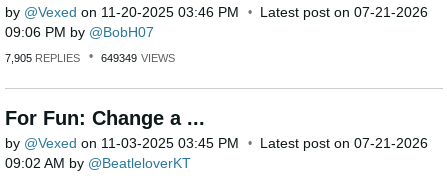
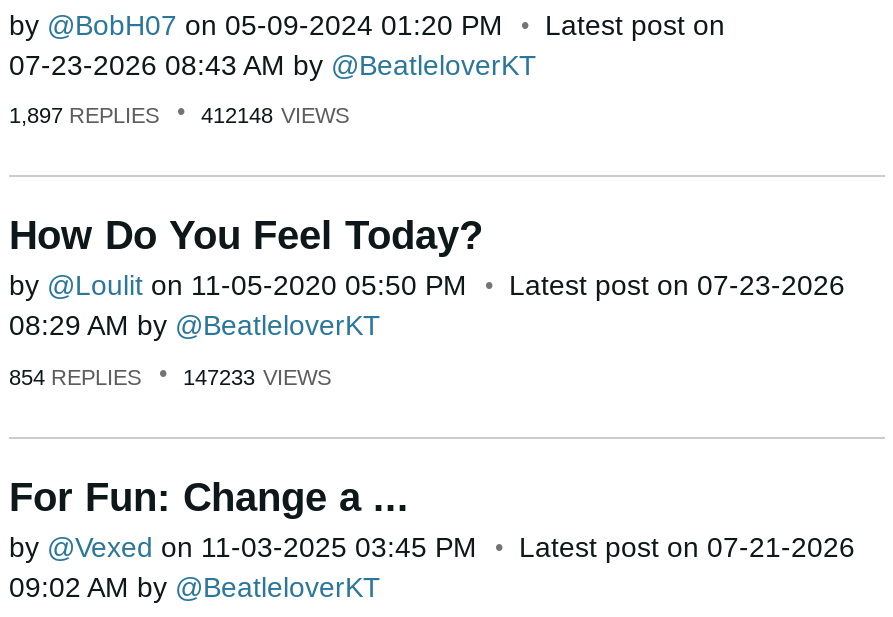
[5,4,428,64] Vexed on 11-20-2025 03:46 PM | Latest post on 07-21-2026 | 09:06 PM by | BobH07 | 7,905 REPLIES | 649349 VIEWS -> [9,8,845,388] BobH07 on 05-09-2024 01:20 PM | Latest post on | 07-23-2026 08:43 AM by | BeatleloverKT | 1,897 REPLIES | 412148 VIEWS | How Do You Feel Today? | by | Loulit on 11-05-2020 05:50 PM | Latest post on 07-23-2026 | 08:29 AM by | BeatleloverKT | 854 REPLIES | 147233 VIEWS

